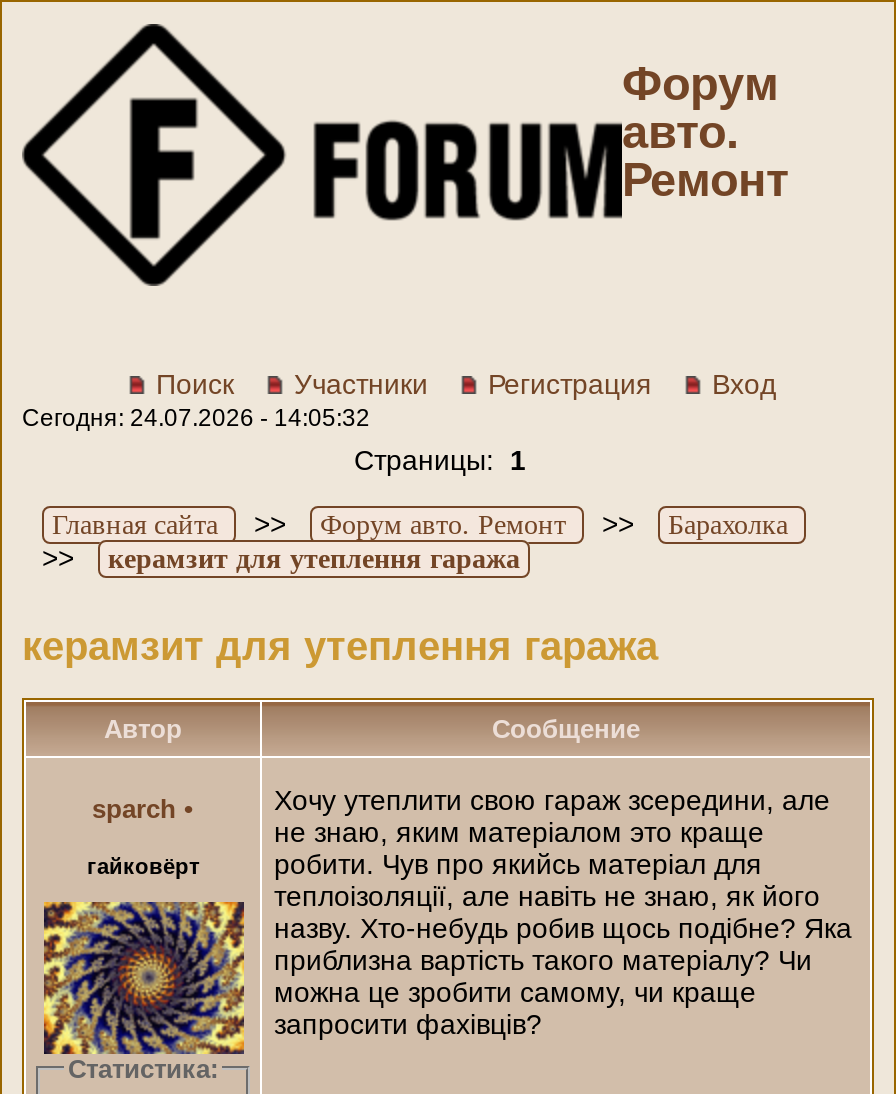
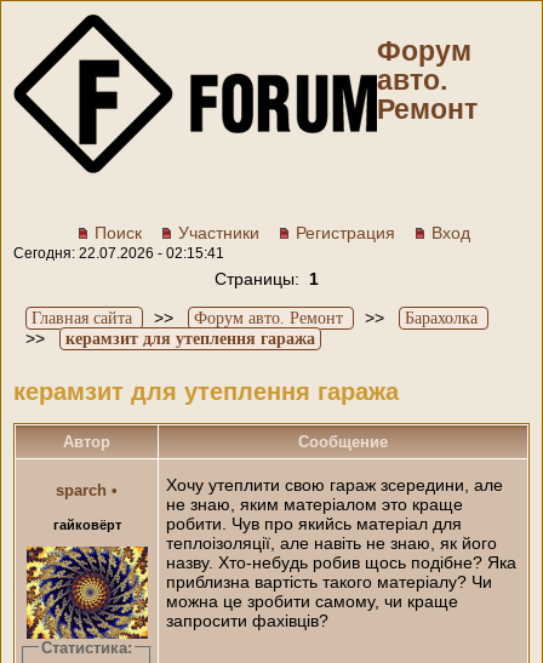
[22,404,370,432] Сегодня: 24.07.2026 - 14:05:32 -> [13,245,224,262] Сегодня: 22.07.2026 - 02:15:41

